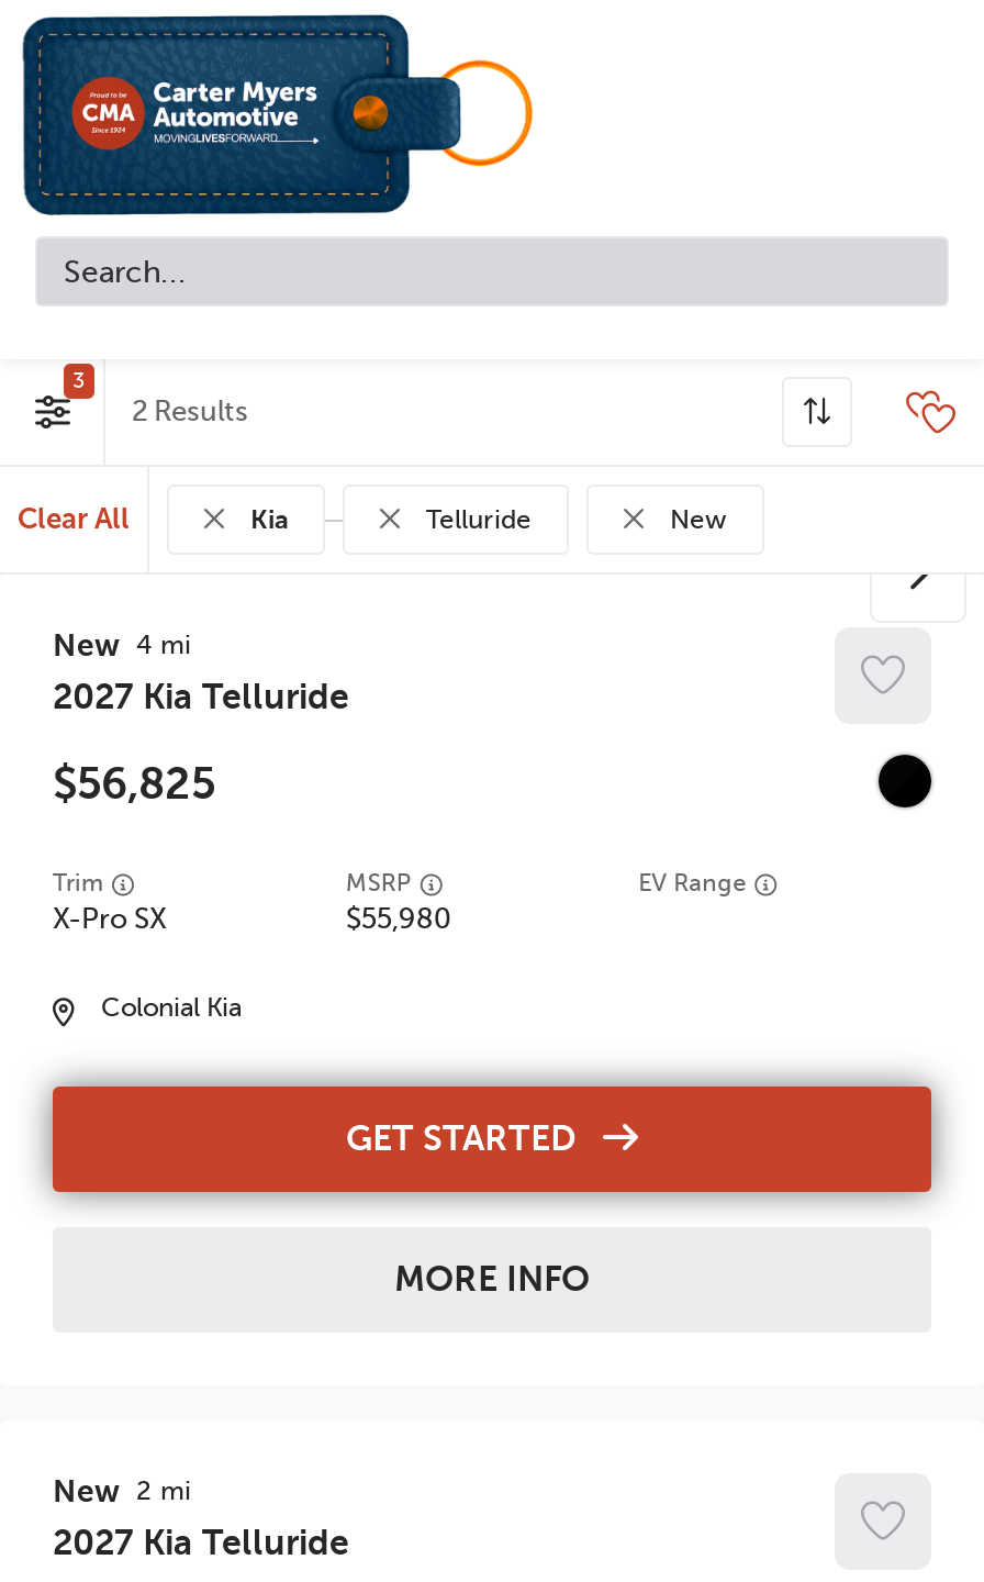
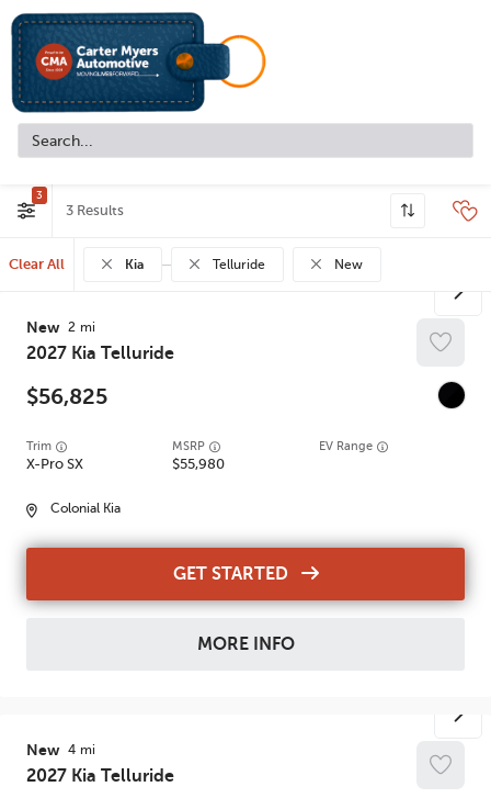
[132,394,147,427] 2 -> [66,202,73,218] 3
[53,627,152,662] New 4 -> [26,318,76,336] New 2
[53,1472,152,1507] New 2 -> [26,740,76,758] New 4

